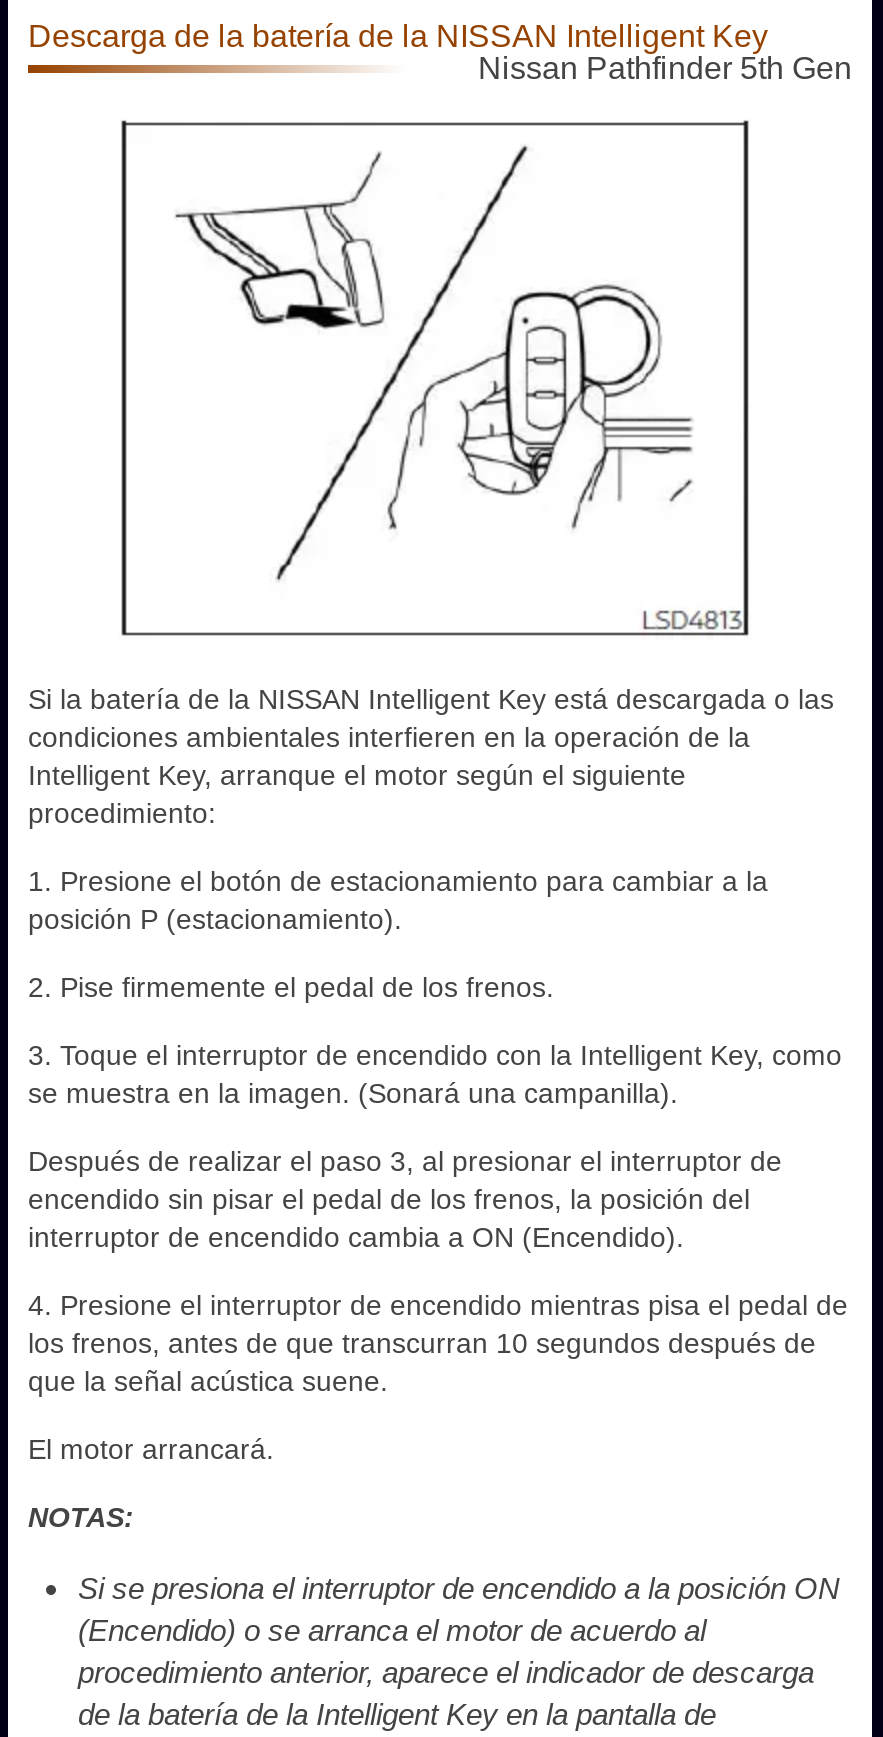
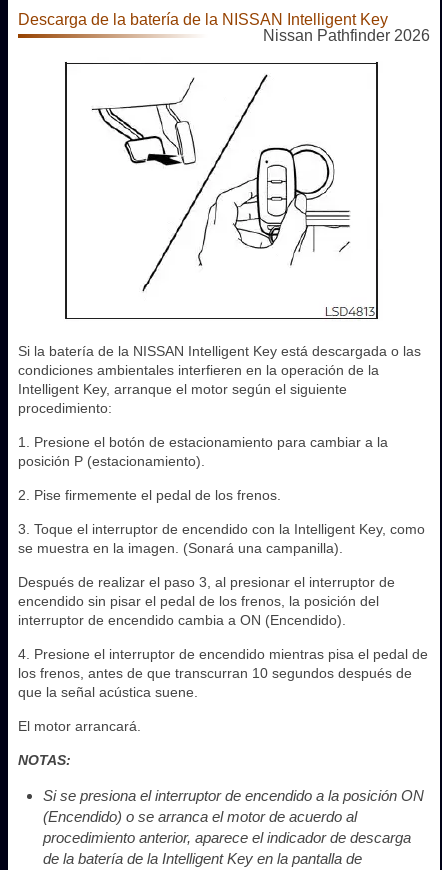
[478,51,852,85] Nissan Pathfinder 5th Gen -> [263,27,430,44] Nissan Pathfinder 2026

